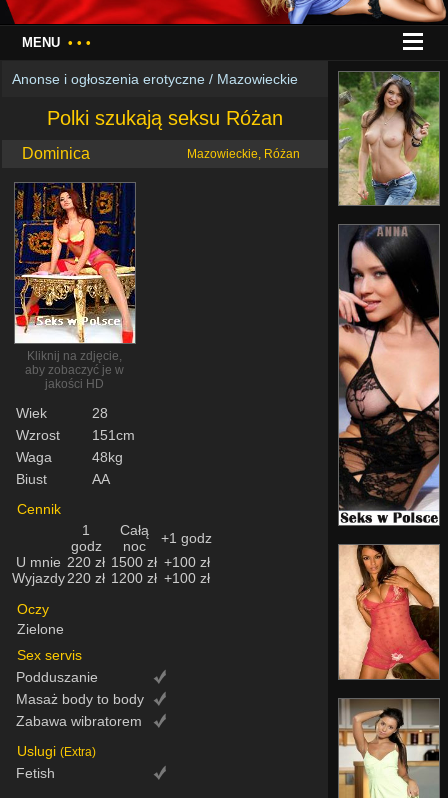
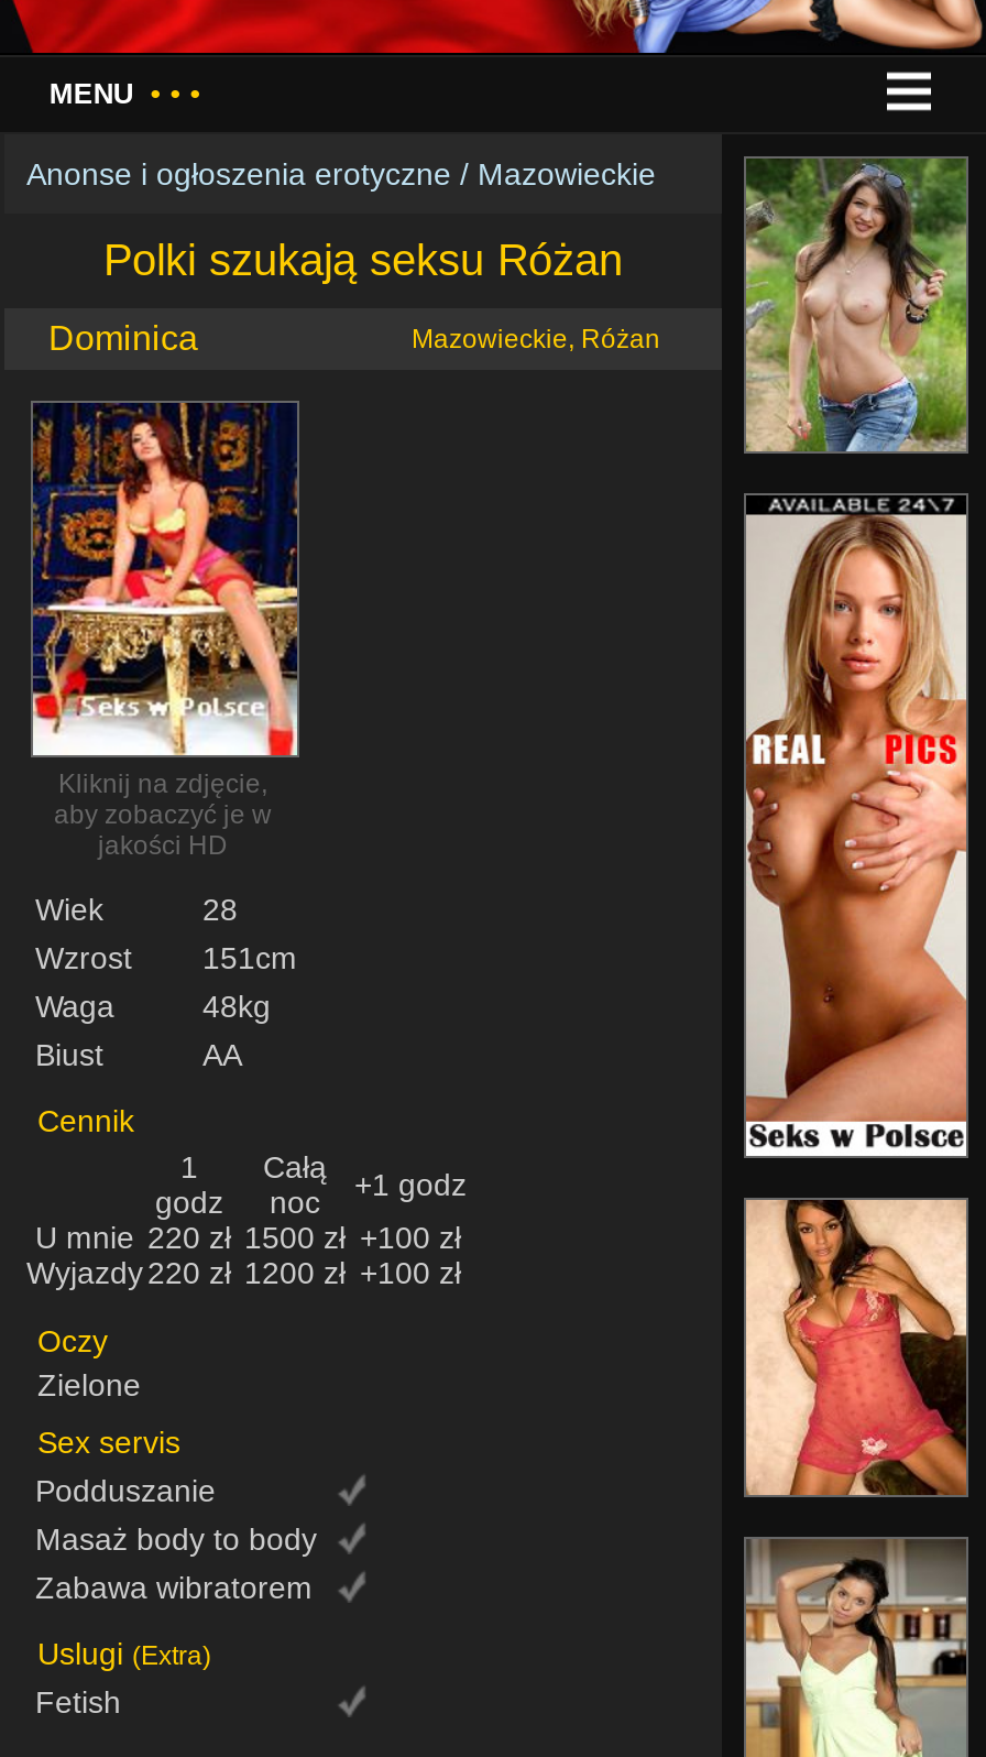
[338,225,440,523] [image] -> [744,495,968,1154] [image]

